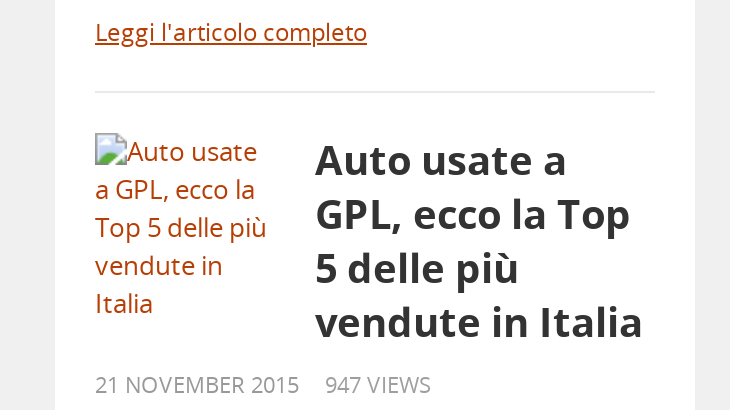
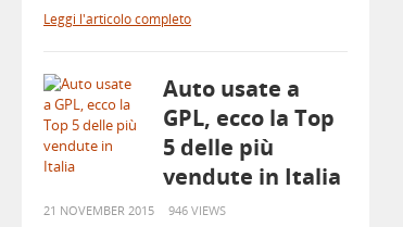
[95,369,431,399] 21 NOVEMBER 2015 947 VIEWS -> [43,202,226,218] 21 NOVEMBER 2015 946 VIEWS

